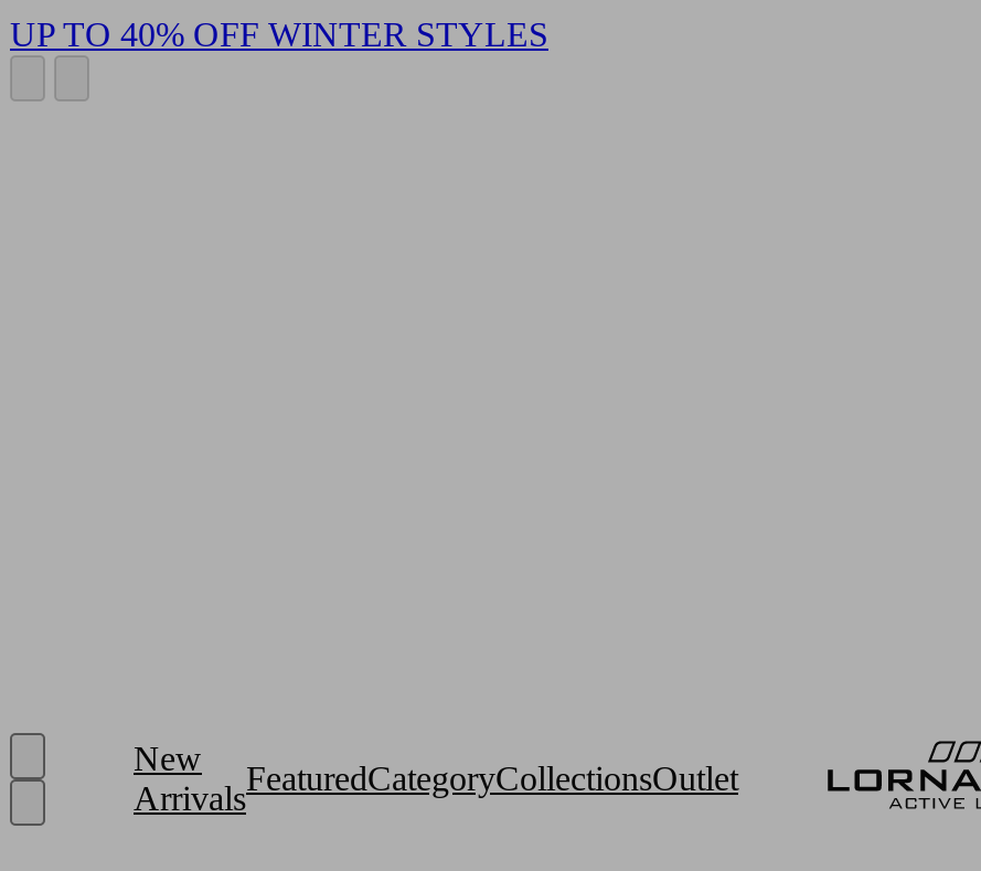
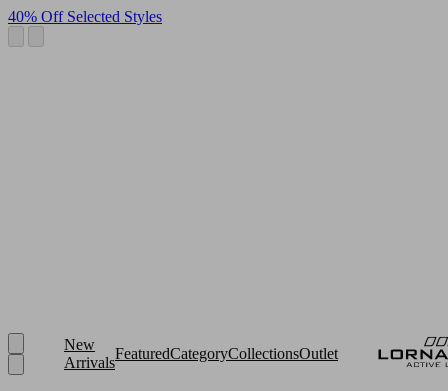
[10,15,548,53] UP TO 40% OFF WINTER STYLES -> [8,8,162,25] 40% Off Selected Styles

